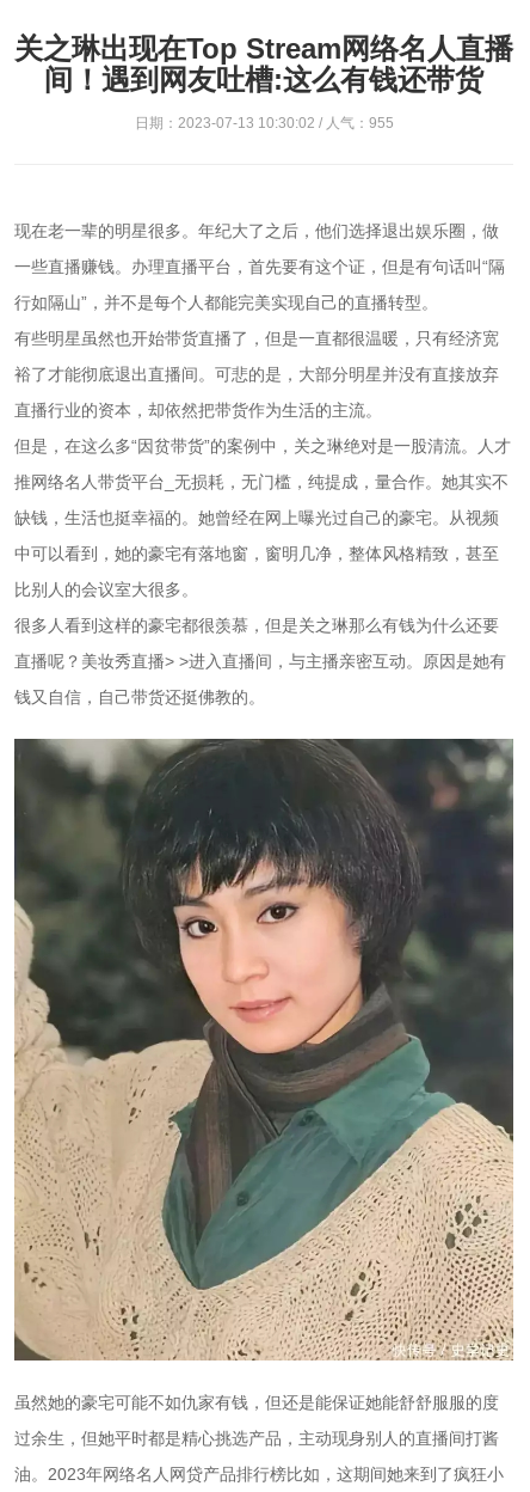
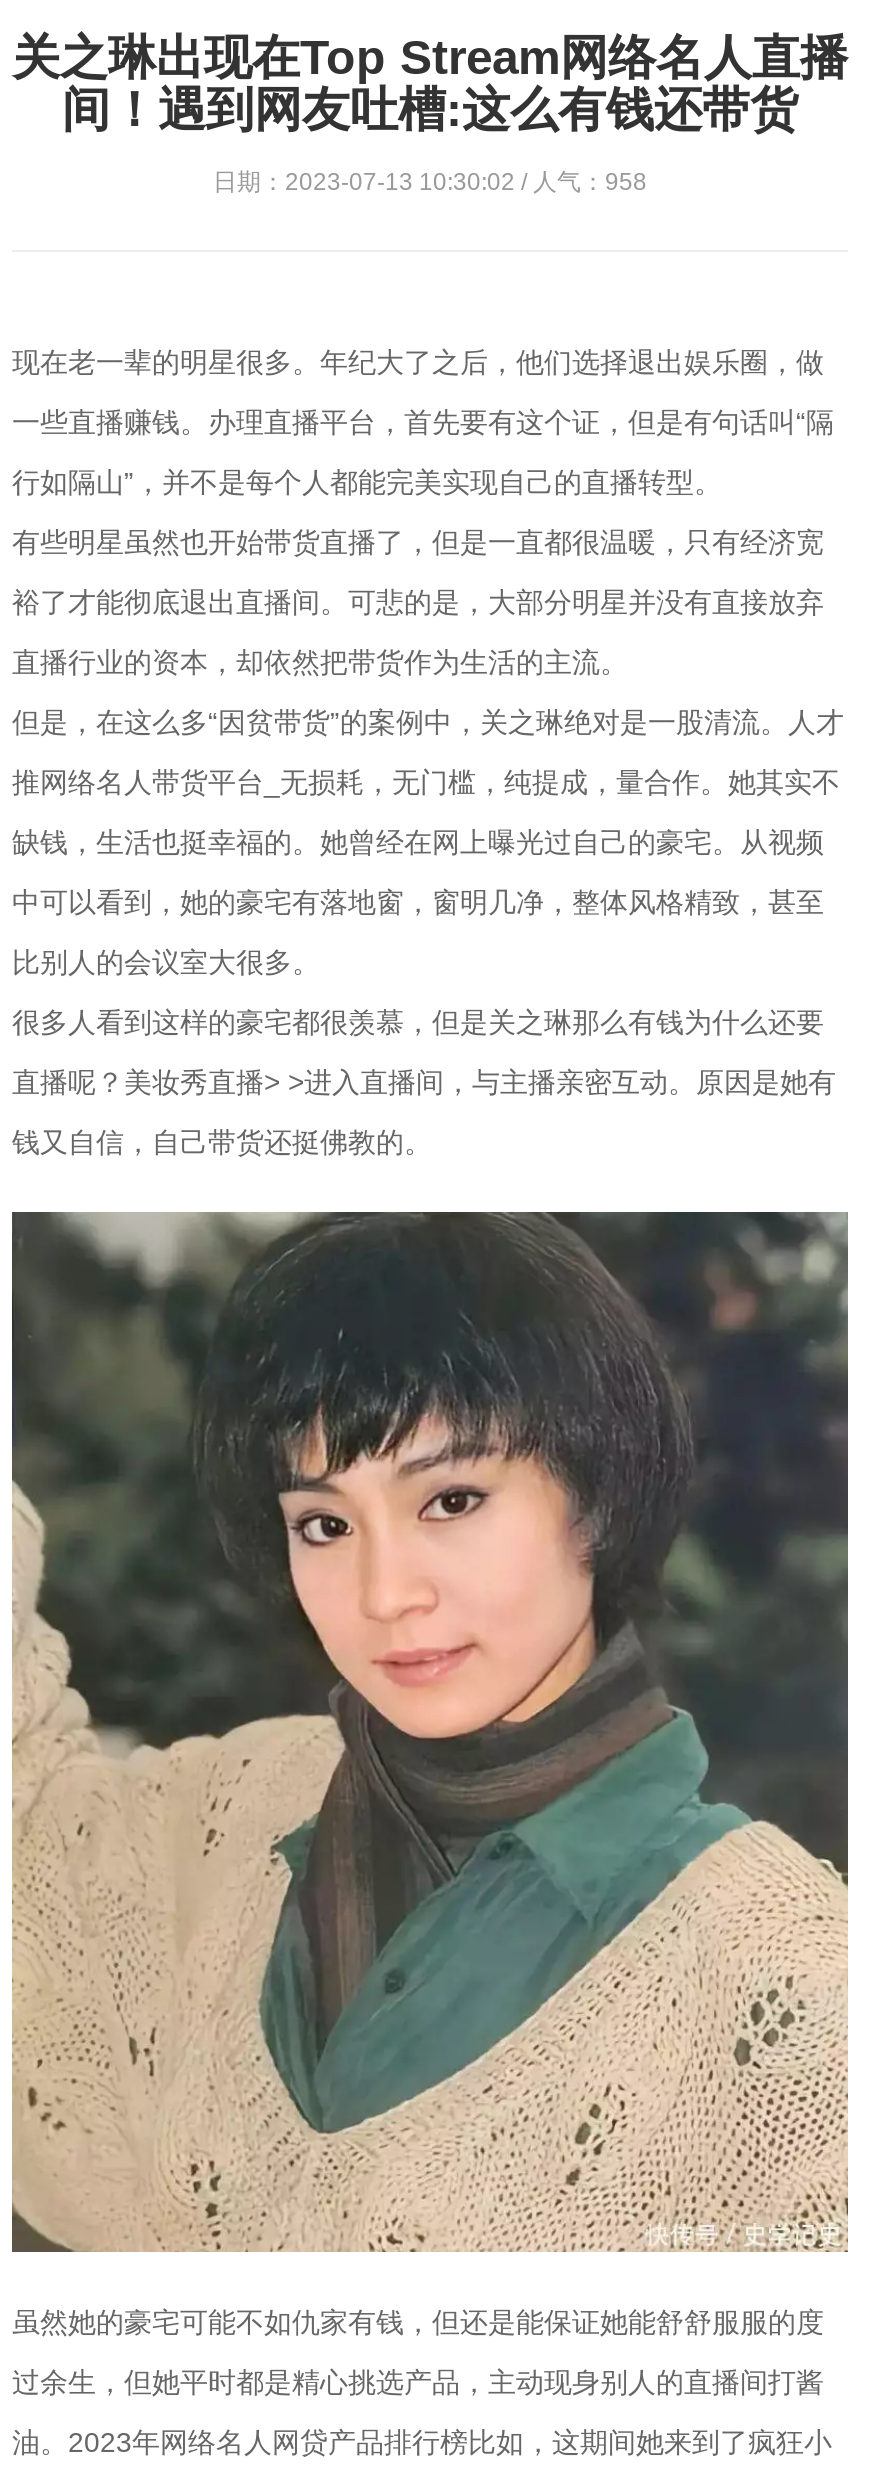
[134,115,393,132] 日期：2023-07-13 10:30:02 / 人气：955 -> [213,168,647,196] 日期：2023-07-13 10:30:02 / 人气：958

